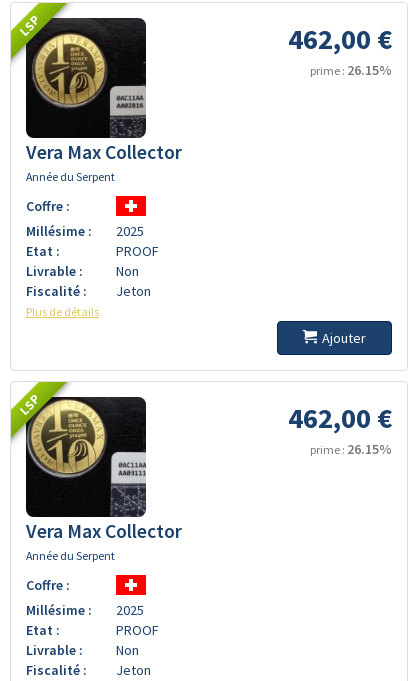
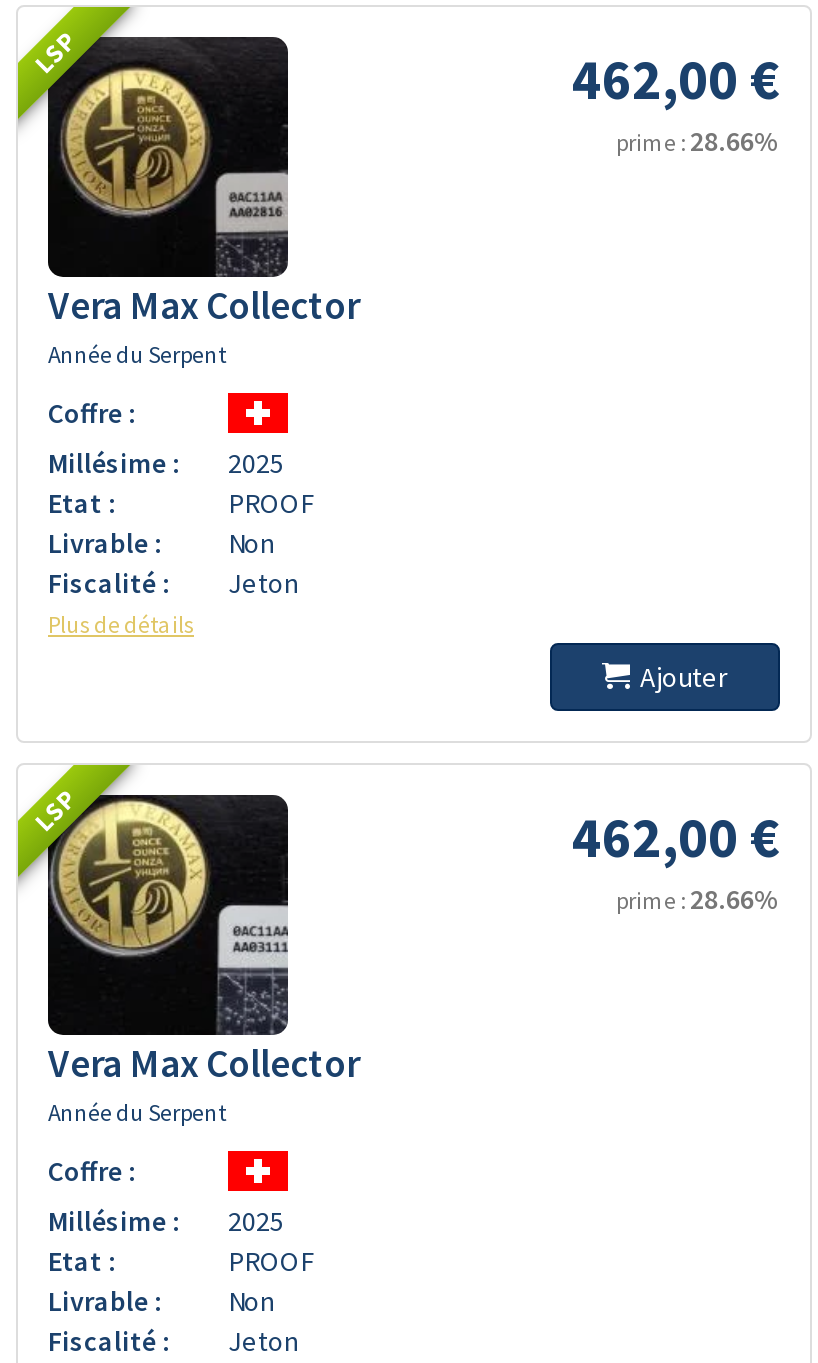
[310,61,392,79] prime :26.15% -> [616,123,780,159] prime :28.66%
[310,440,392,458] prime :26.15% -> [616,881,780,917] prime :28.66%

